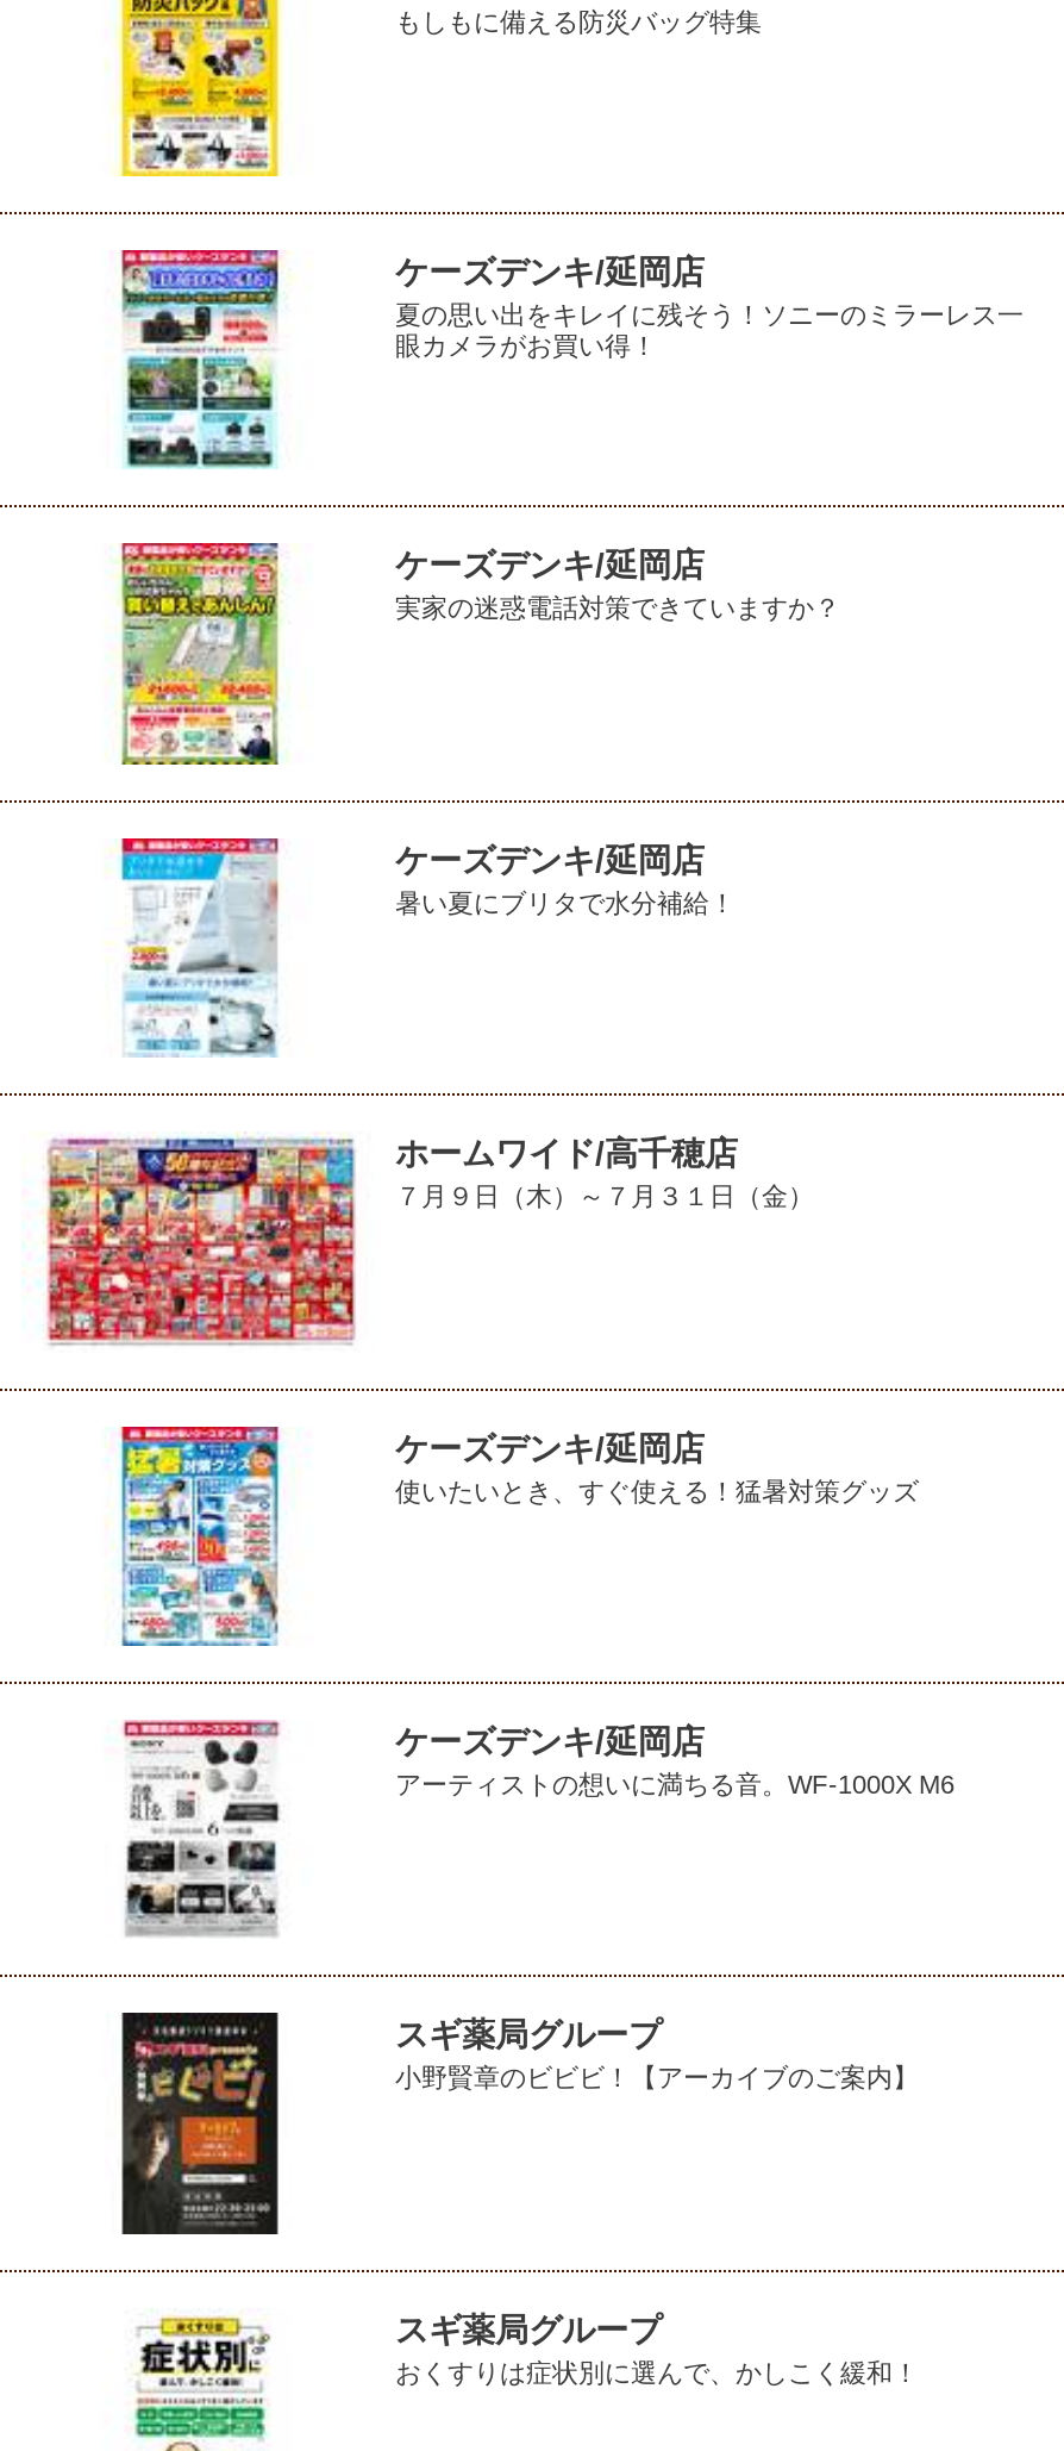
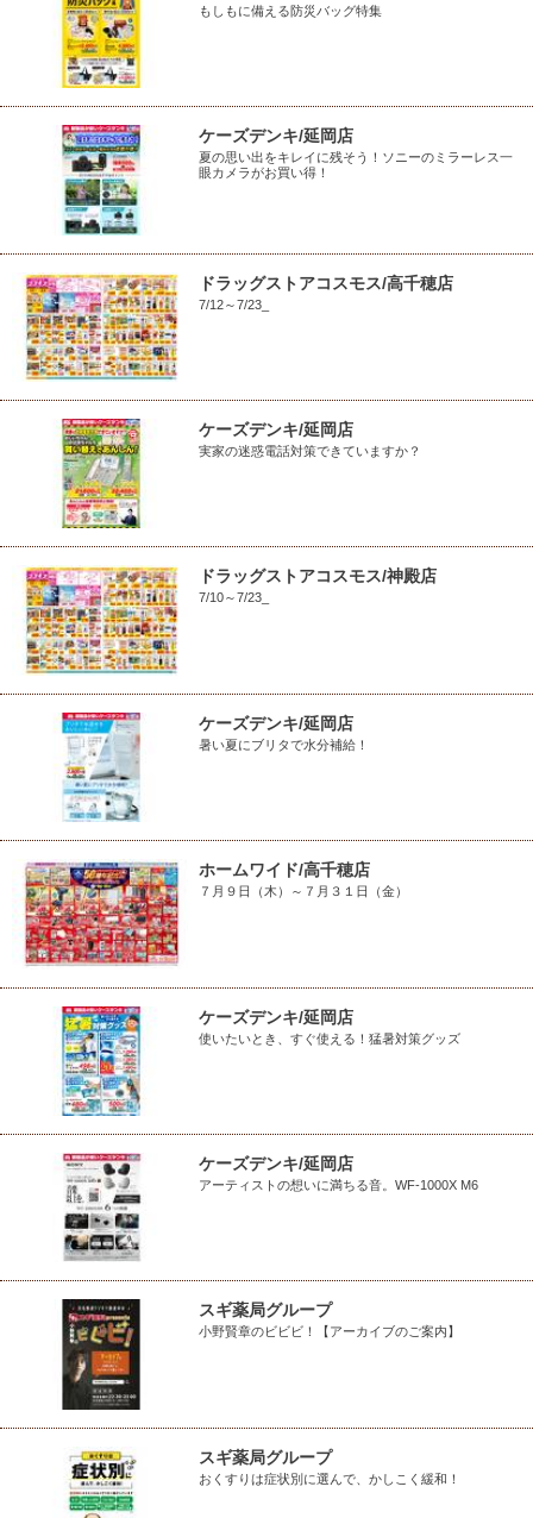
none -> [23,271,453,382] [image] | ドラッグストアコスモス/高千穂店 | 7/12～7/23_
none -> [23,565,437,676] [image] | ドラッグストアコスモス/神殿店 | 7/10～7/23_

